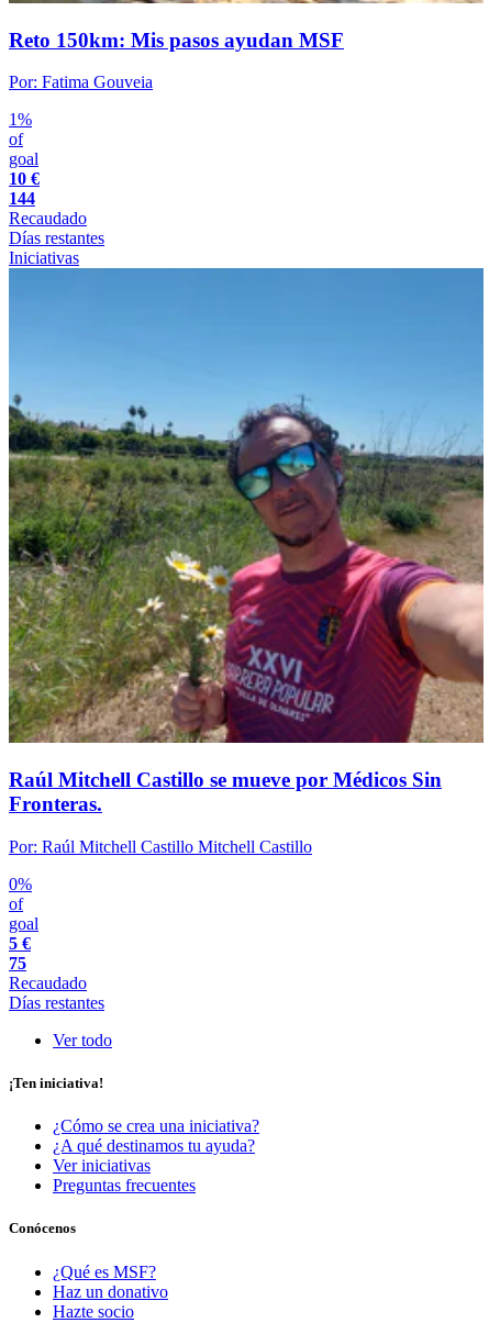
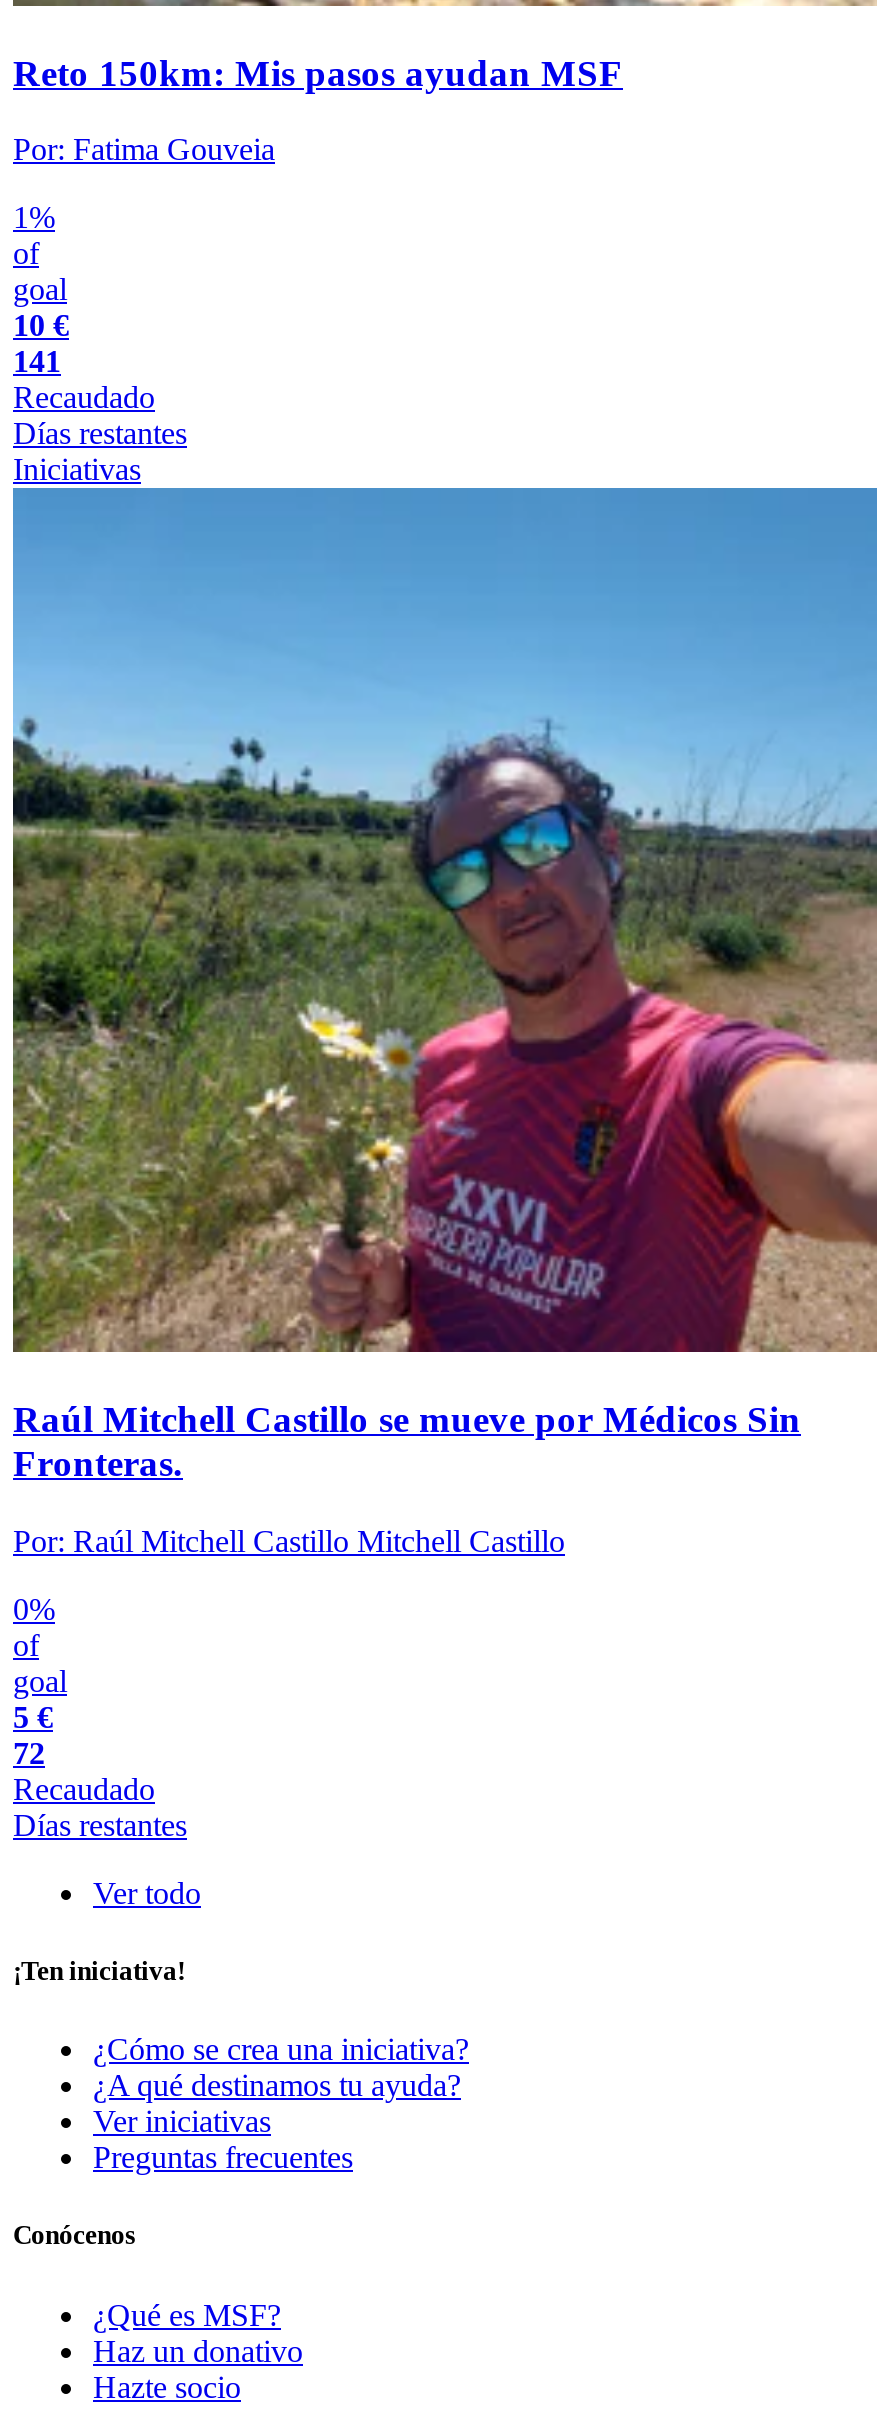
[9,189,35,208] 144 -> [13,345,61,379] 141
[9,954,26,972] 75 -> [13,1736,45,1770] 72

